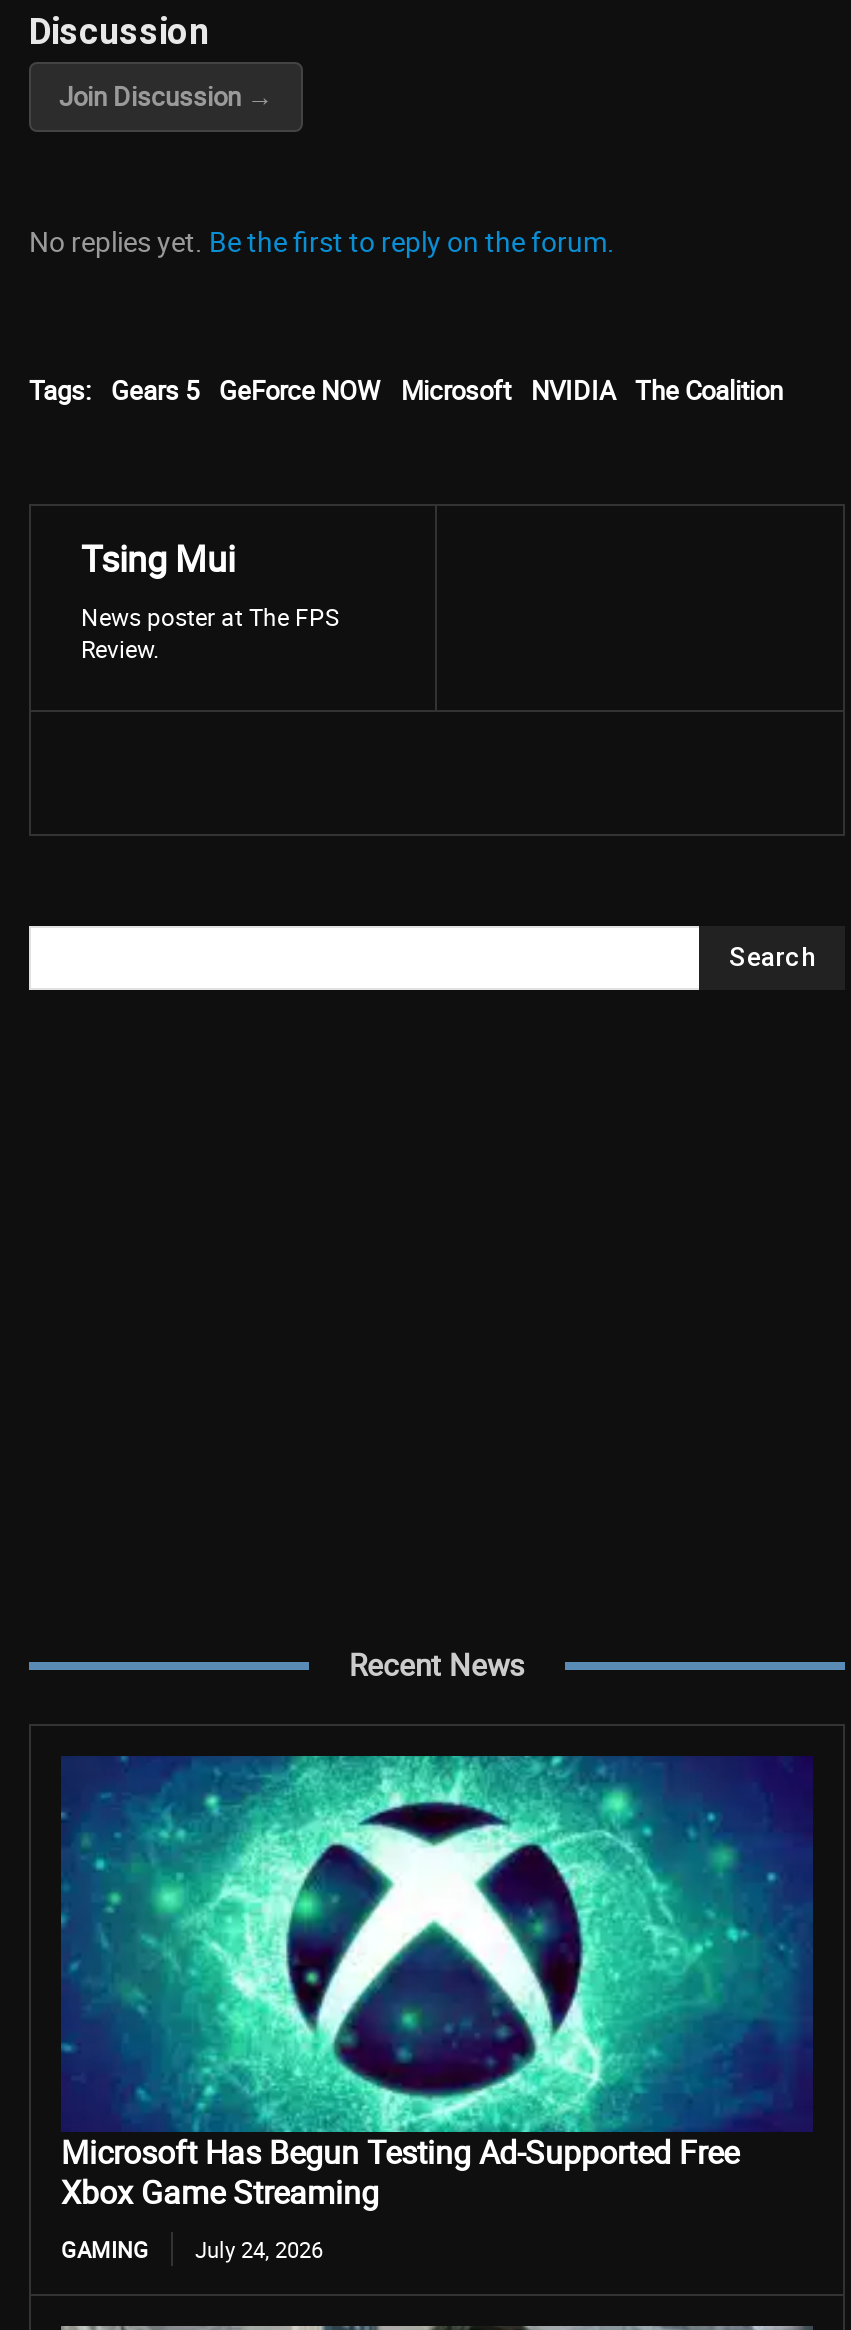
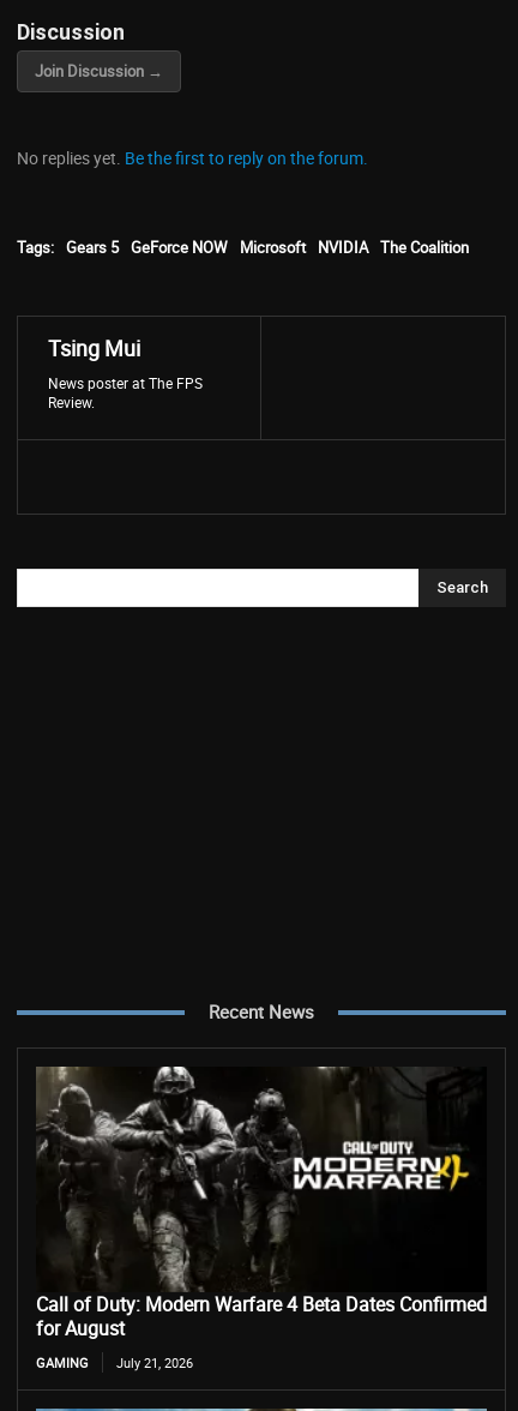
[59,1754,815,2214] [image] | Microsoft Has Begun Testing Ad-Supported Free | Xbox Game Streaming -> [36,1065,487,1341] [image] | Call of Duty: Modern Warfare 4 Beta Dates Confirmed | for August
[61,2234,323,2264] GAMING July 24, 2026 -> [36,1353,193,1371] GAMING July 21, 2026

